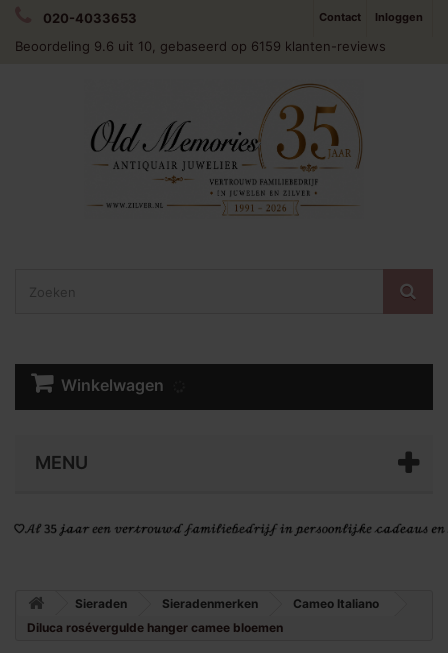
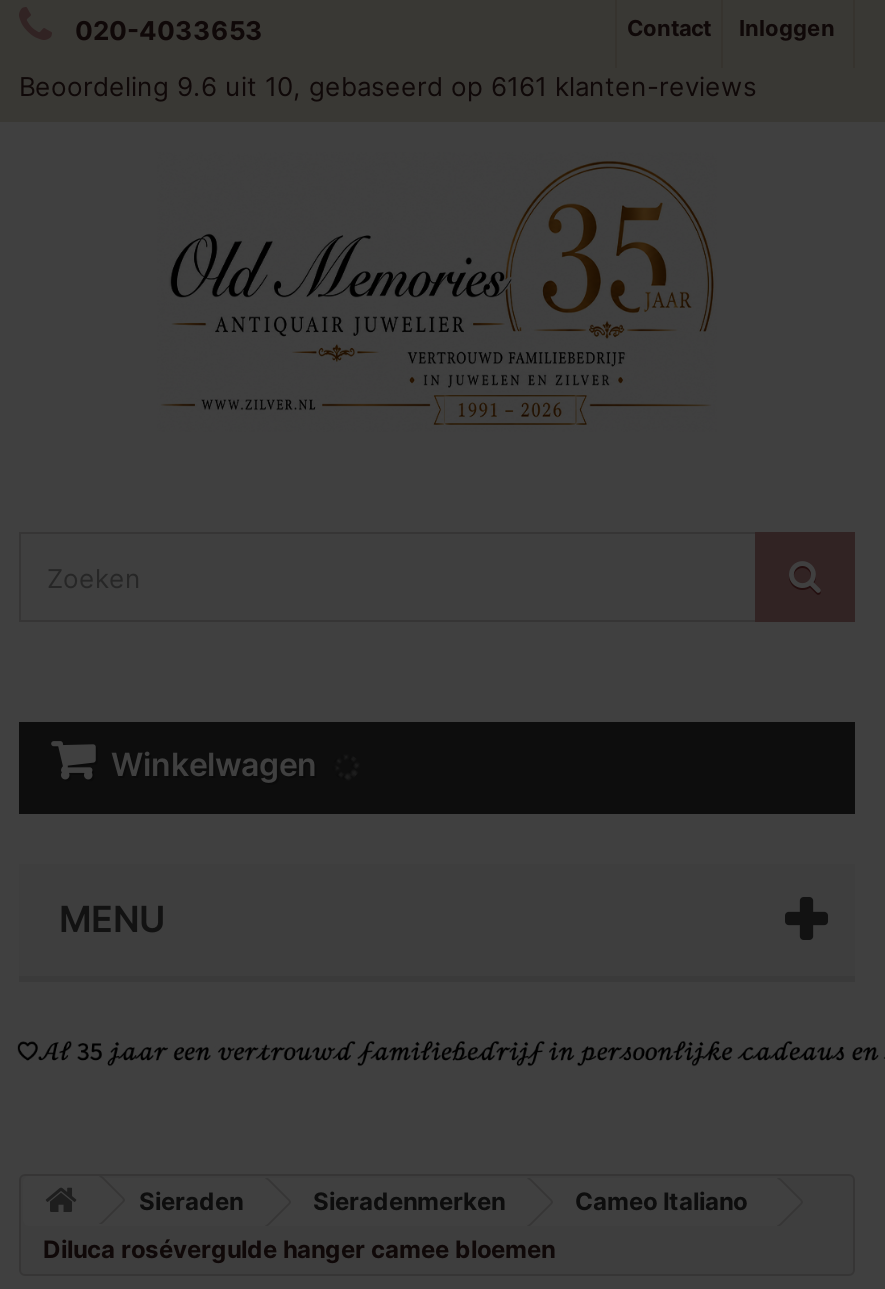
[15,38,386,54] Beoordeling 9.6 uit 10, gebaseerd op 6159 klanten-reviews -> [19,70,757,102] Beoordeling 9.6 uit 10, gebaseerd op 6161 klanten-reviews

